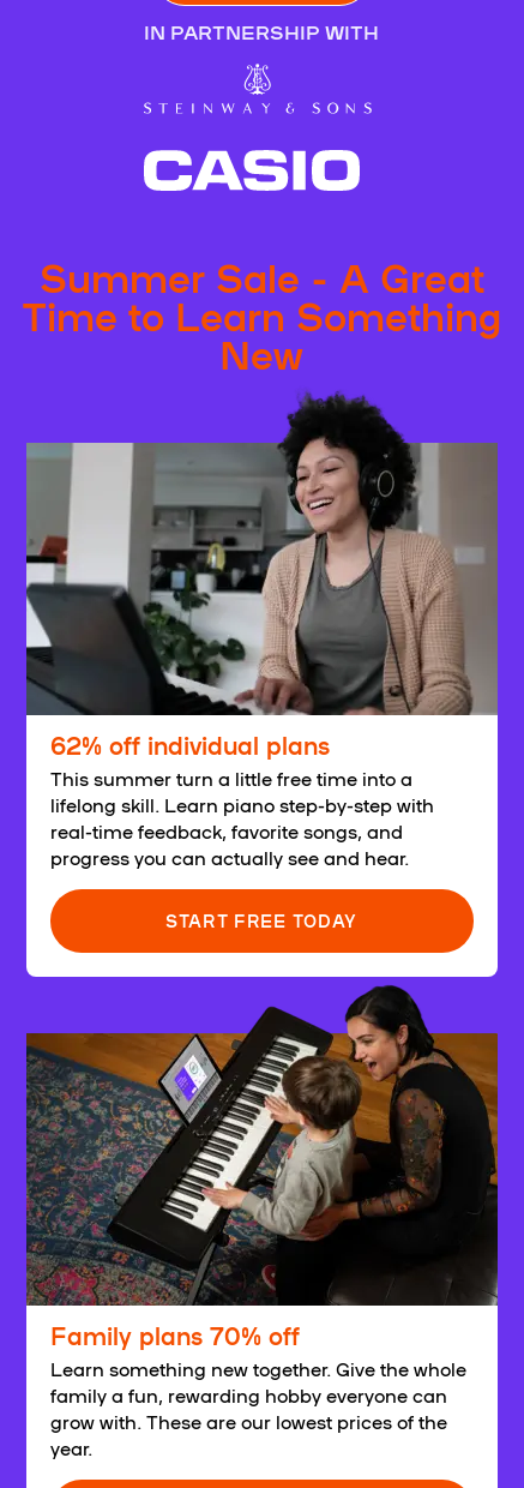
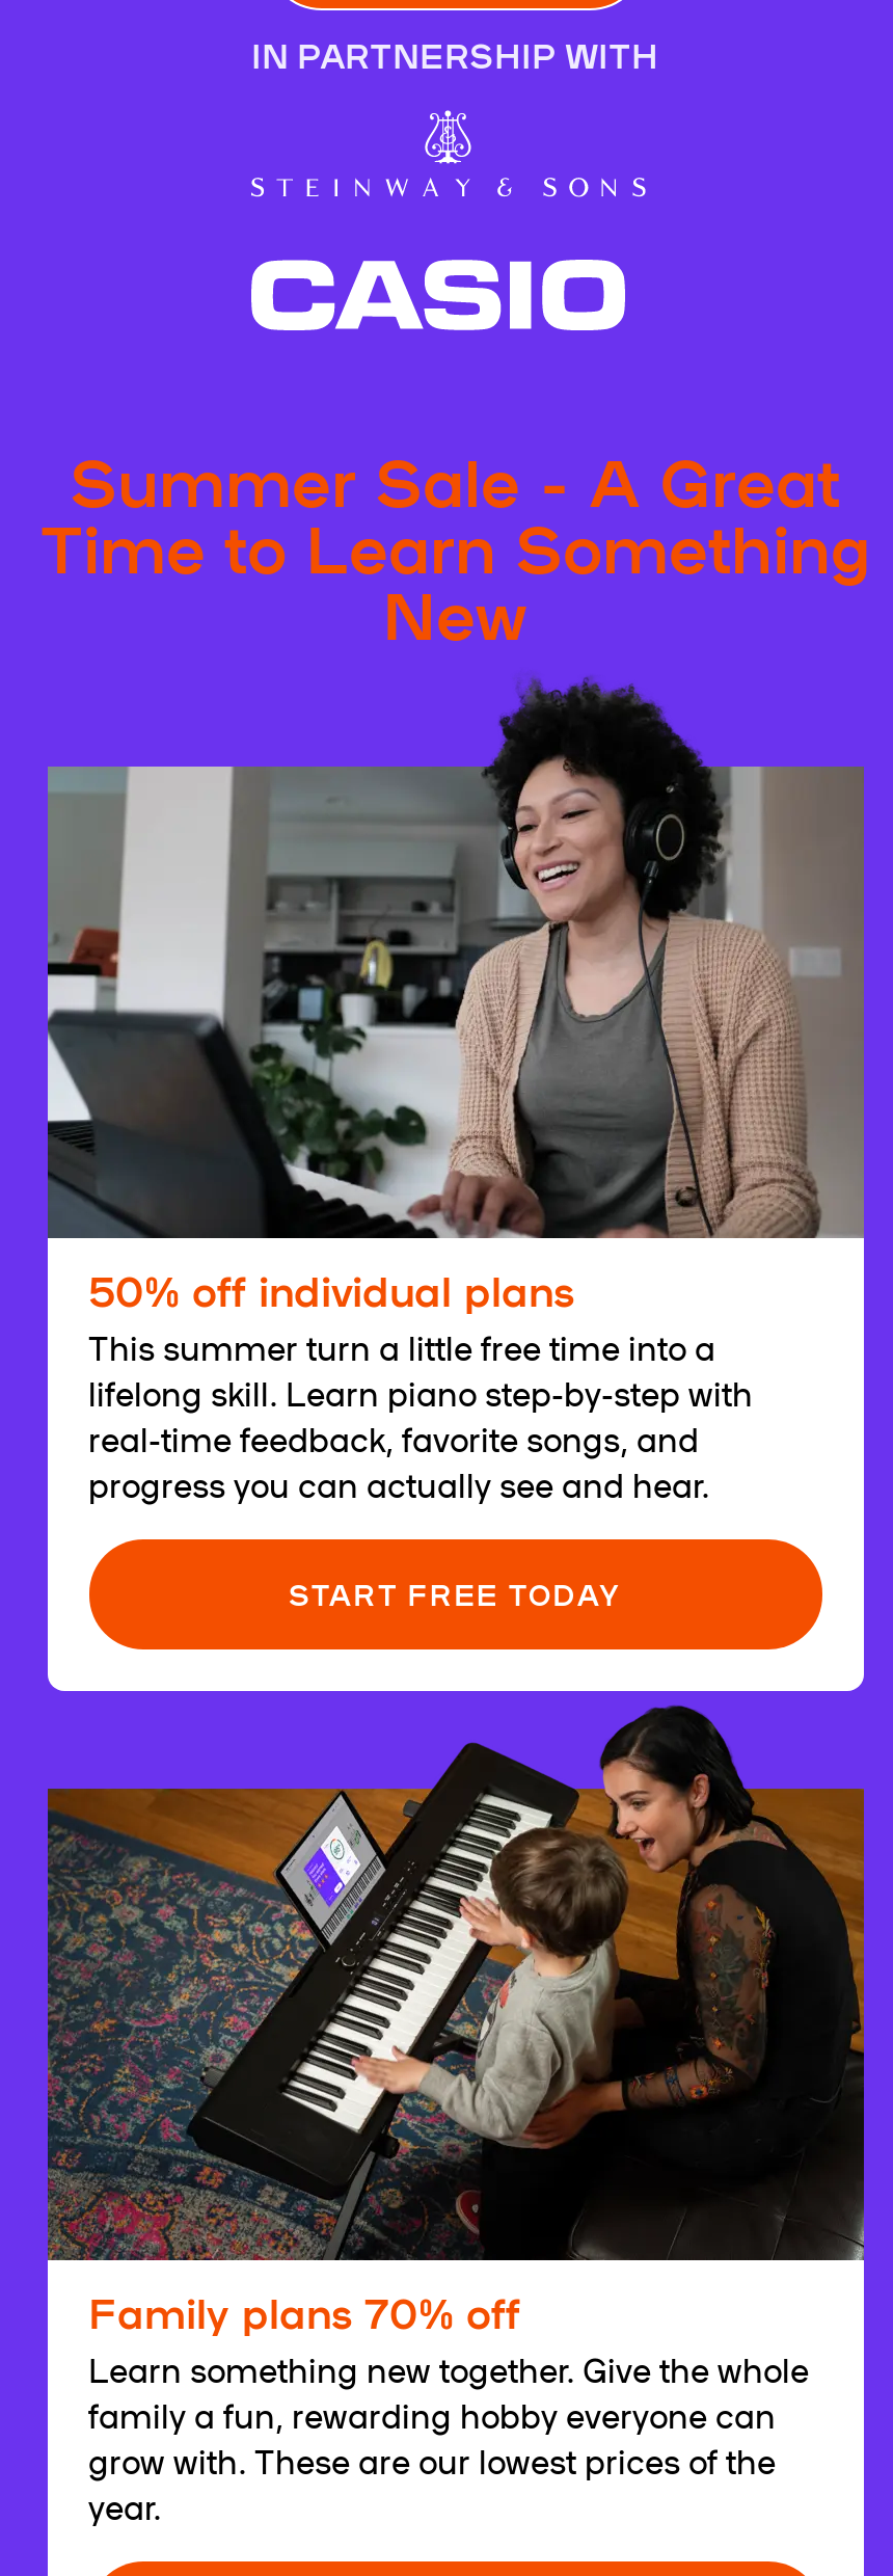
[50,727,329,760] 62% off individual plans -> [88,1258,574,1316] 50% off individual plans

